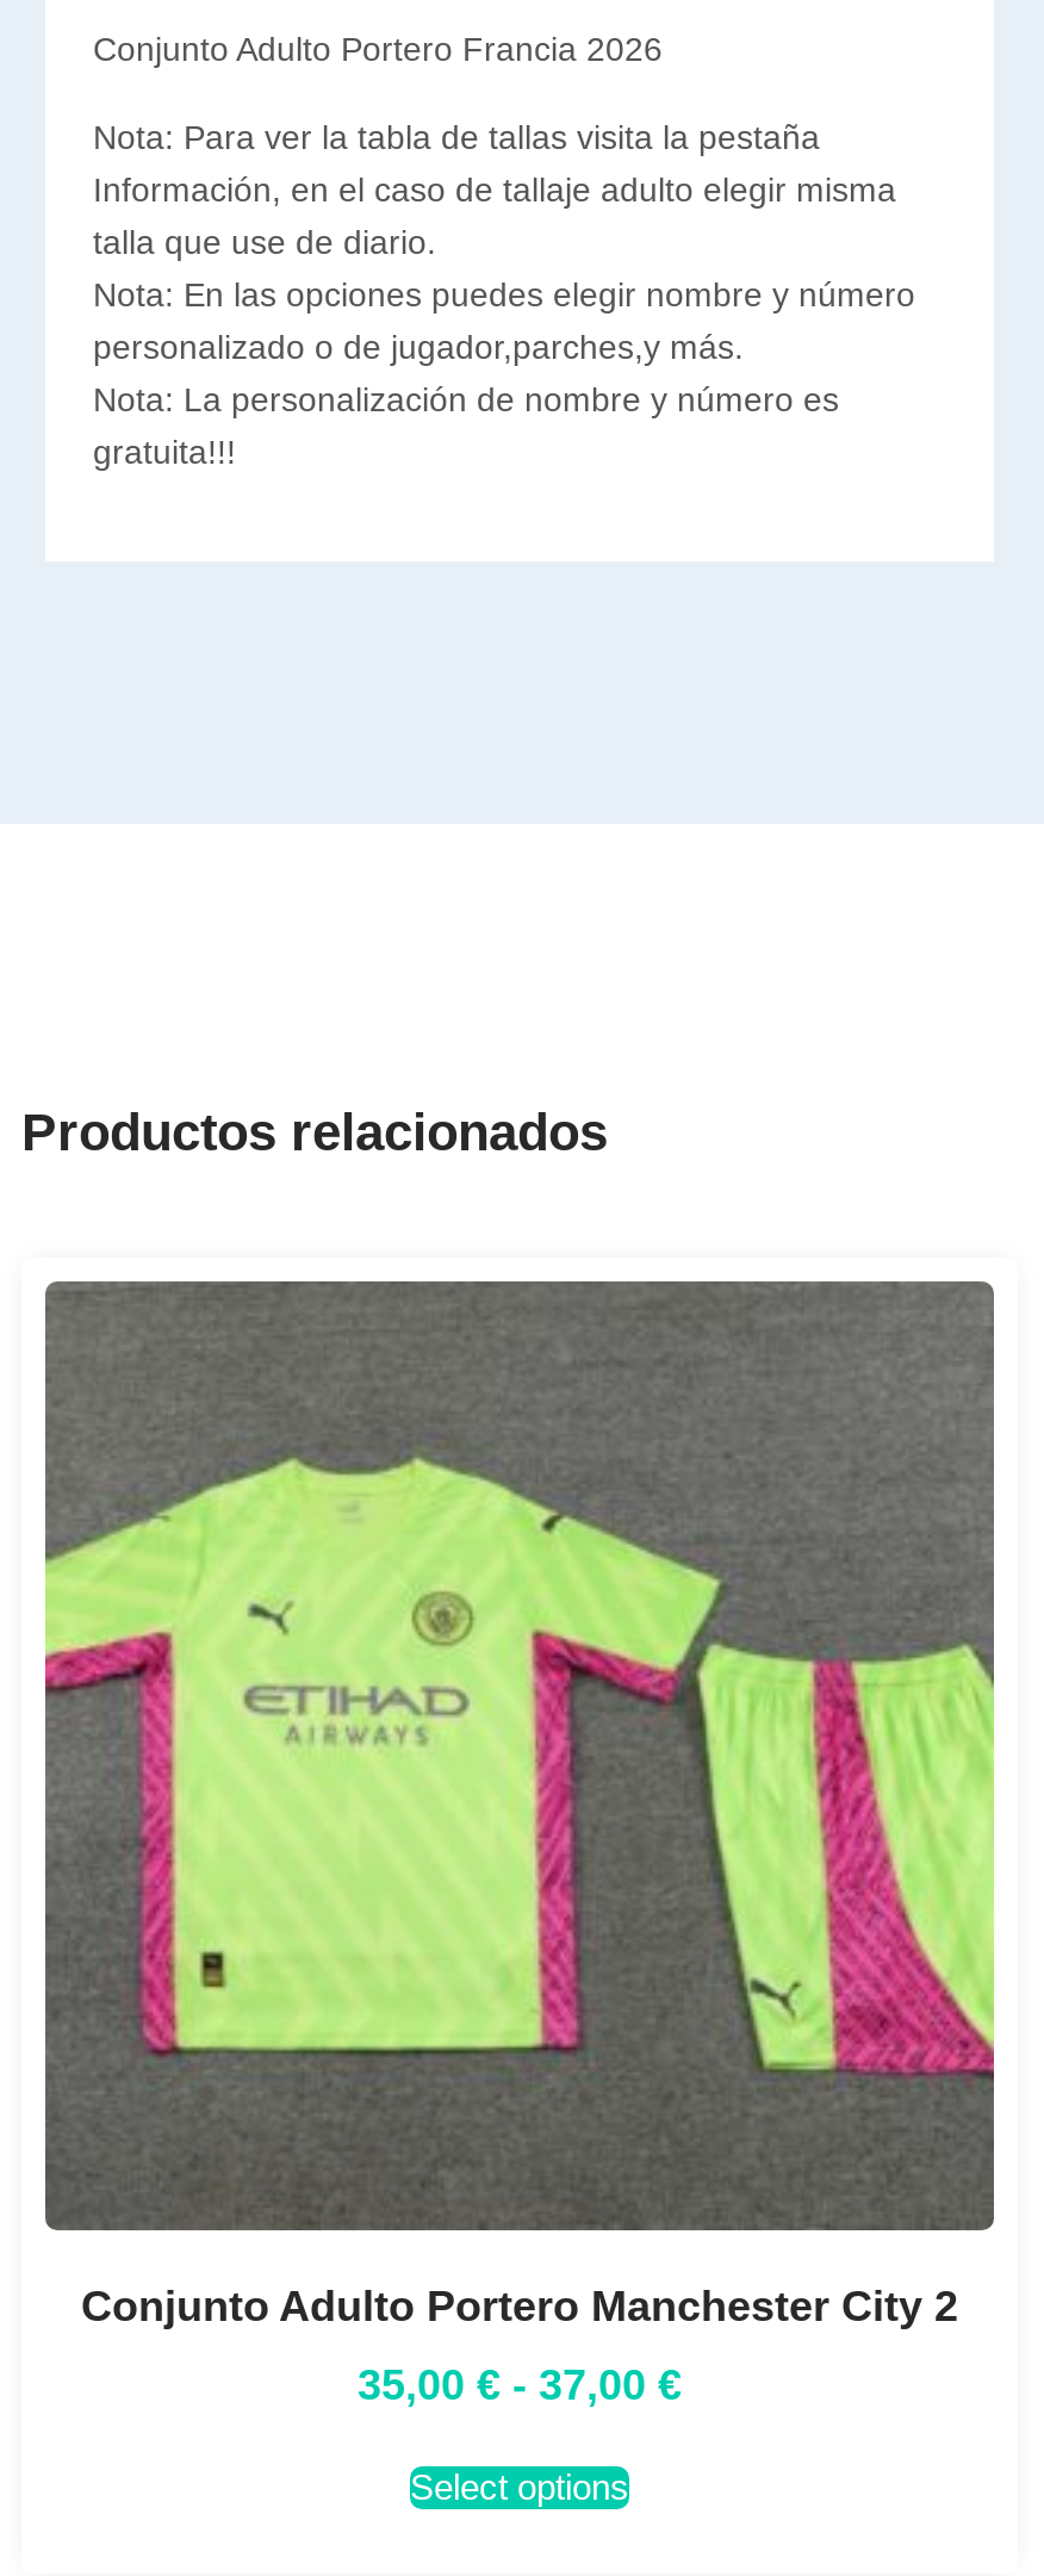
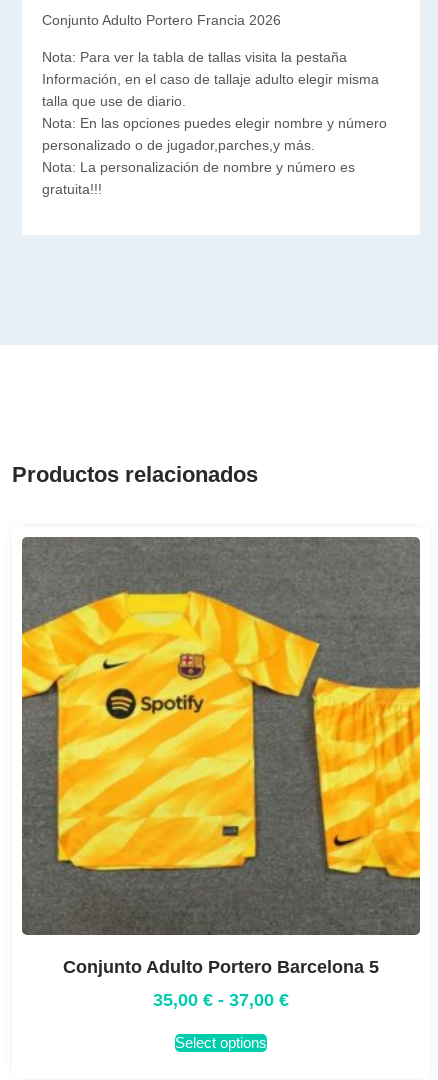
[43,1410,996,2099] [image] -> [21,591,421,881] [image]
[81,2283,958,2331] Conjunto Adulto Portero Manchester City 2 -> [63,957,379,977] Conjunto Adulto Portero Barcelona 5

